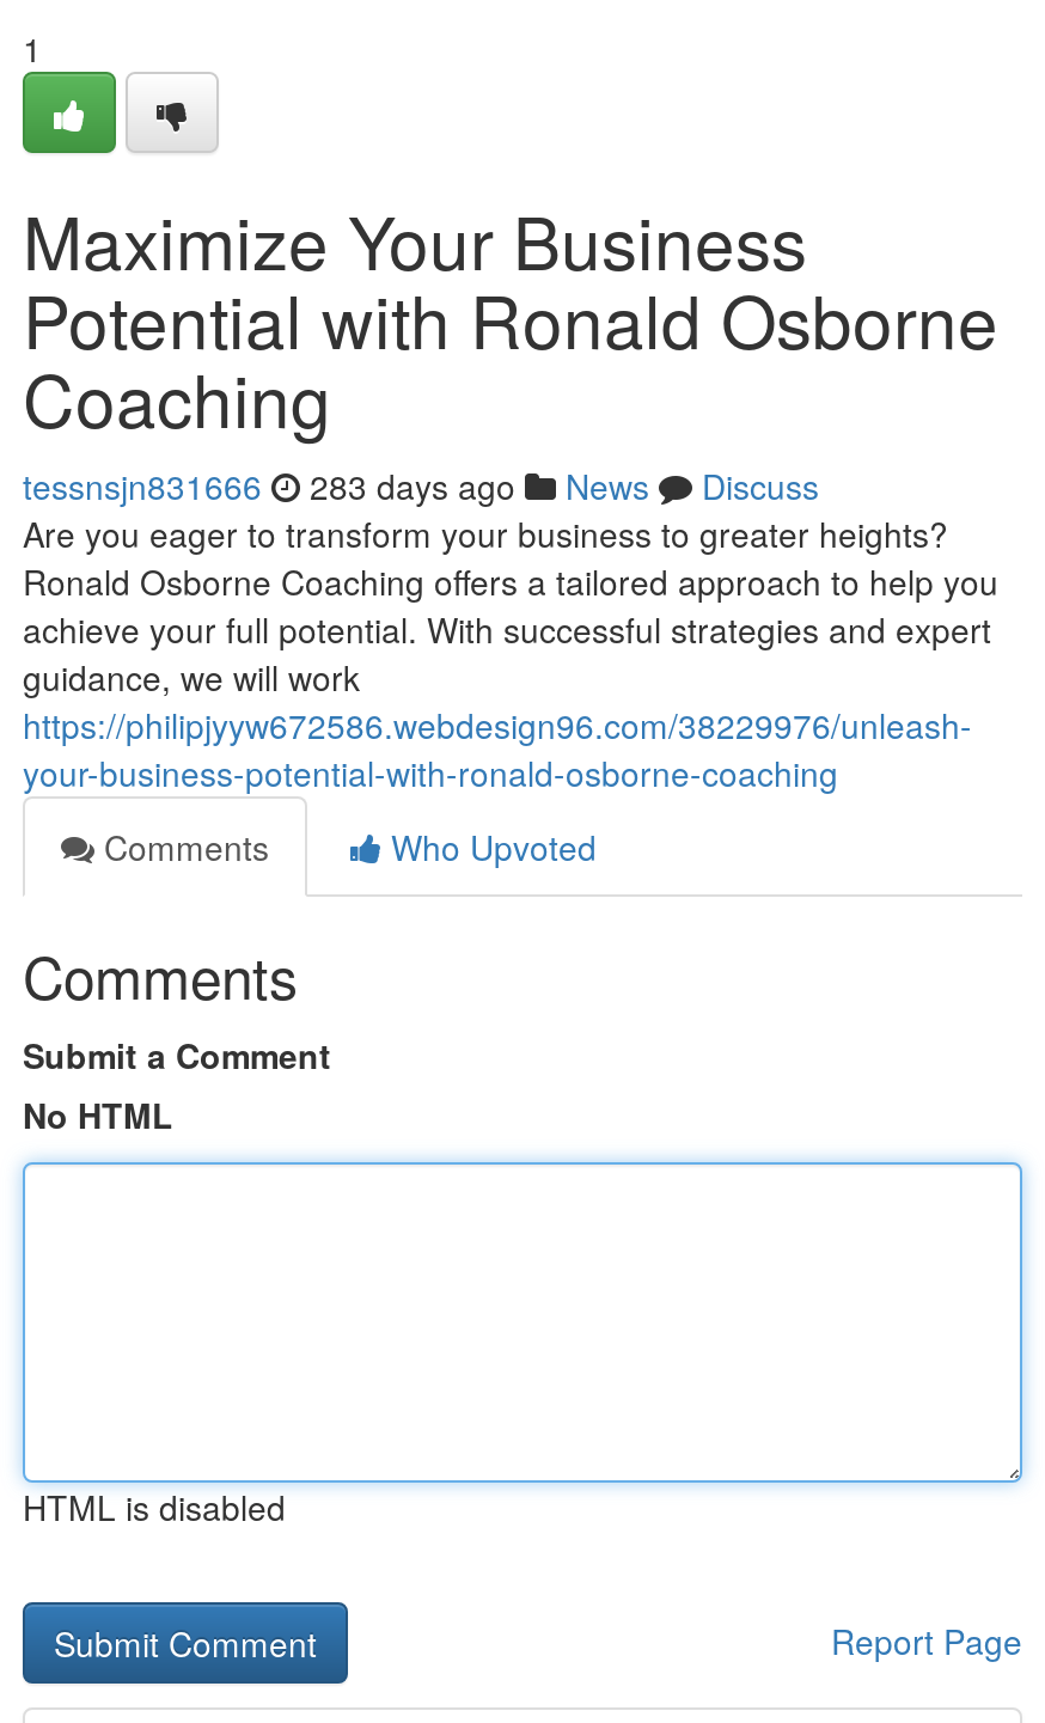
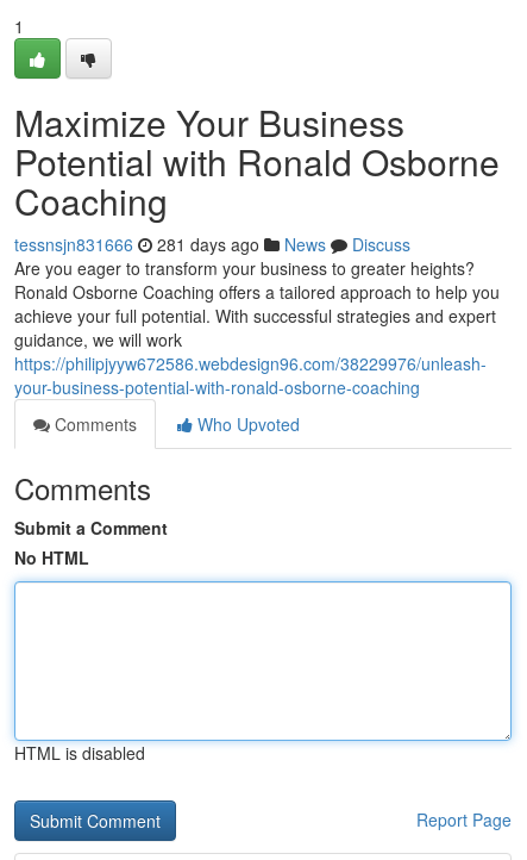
[23,462,819,509] tessnsjn831666 283 days ago News Discuss -> [14,232,410,256] tessnsjn831666 281 days ago News Discuss

